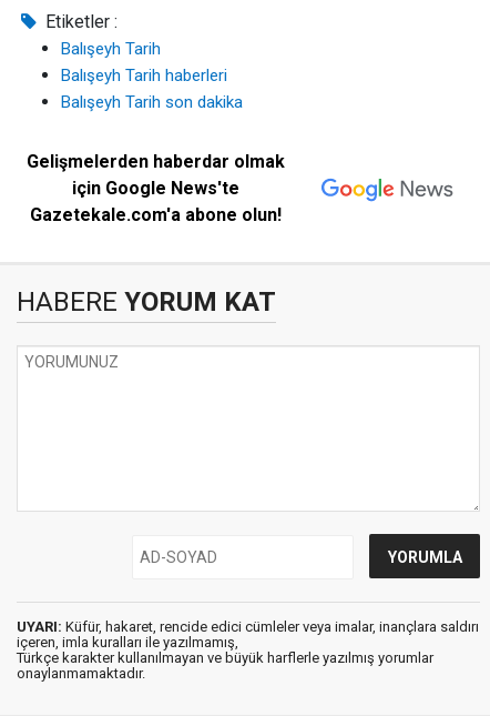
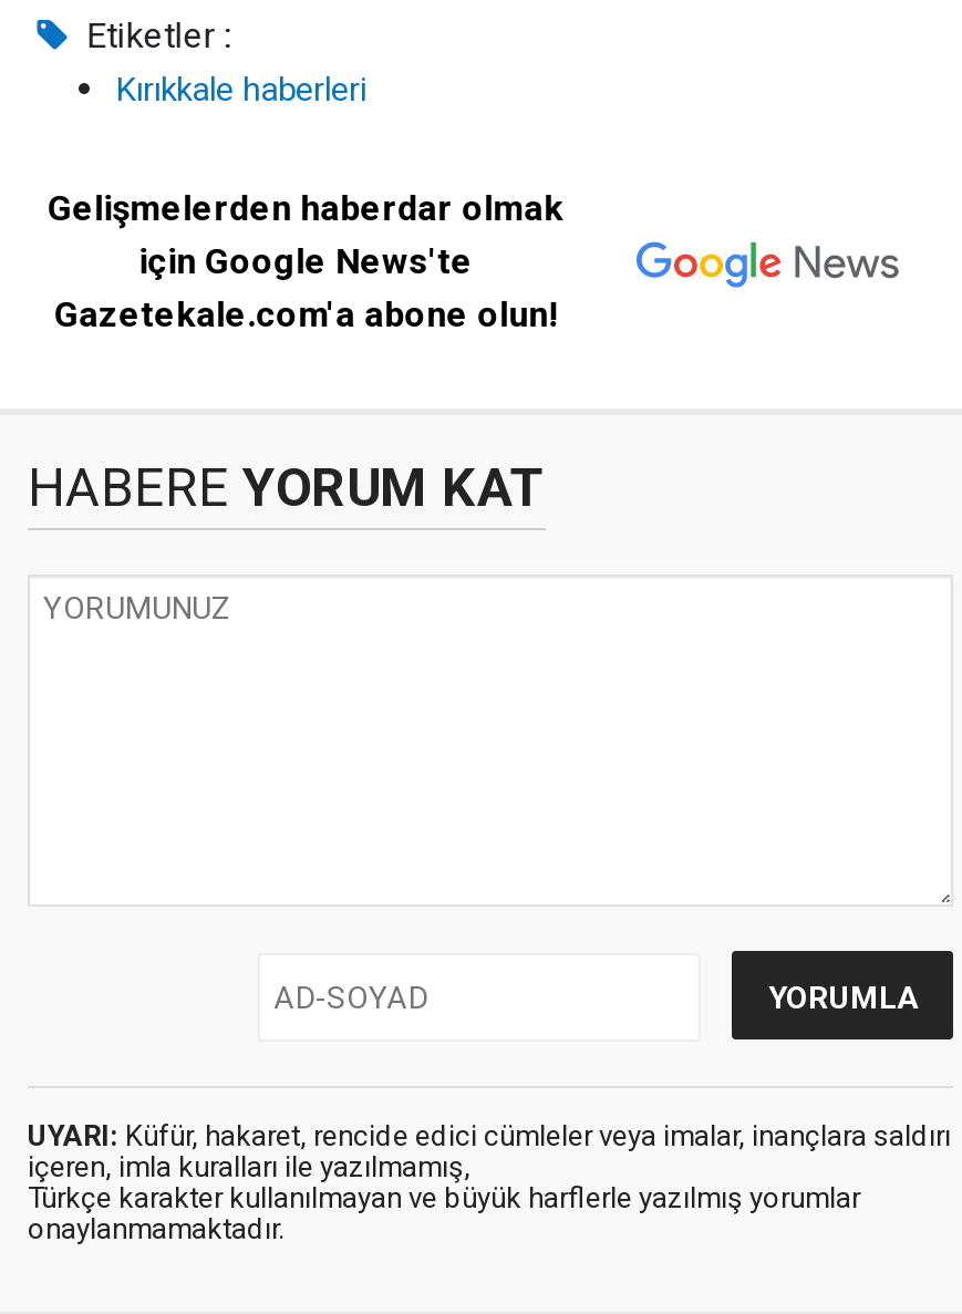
[61,39,243,113] Balışeyh Tarih | Balışeyh Tarih haberleri | Balışeyh Tarih son dakika -> [116,71,366,110] Kırıkkale haberleri

